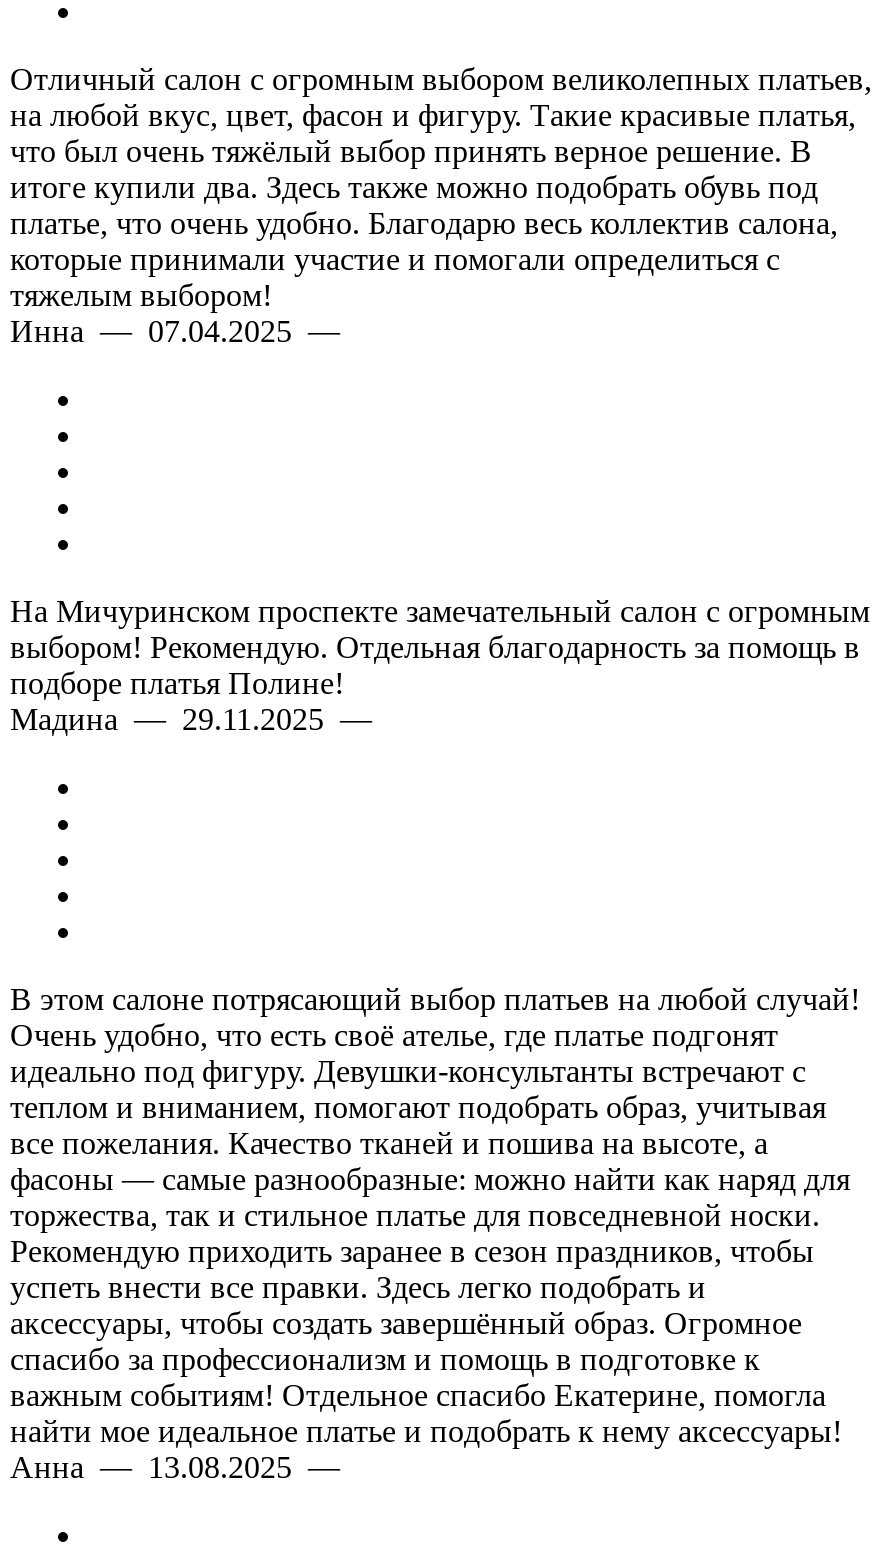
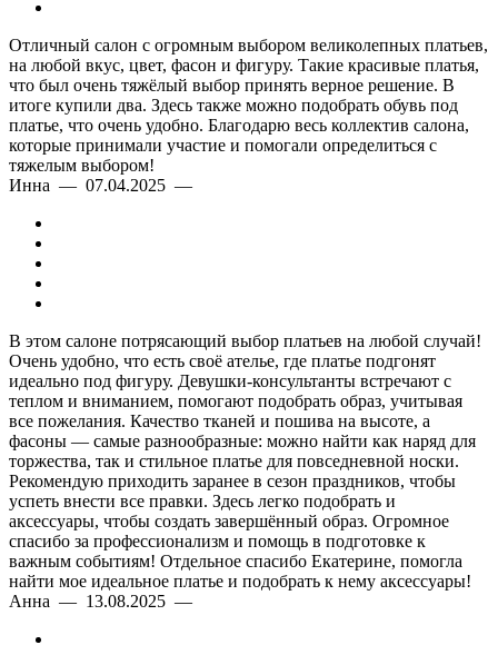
[10,594,870,736] На Мичуринском проспекте замечательный салон с огромным | выбором! Рекомендую. Отдельная благодарность за помощь в | подборе платья Полине! | Мадина — 29.11.2025 — -> none

